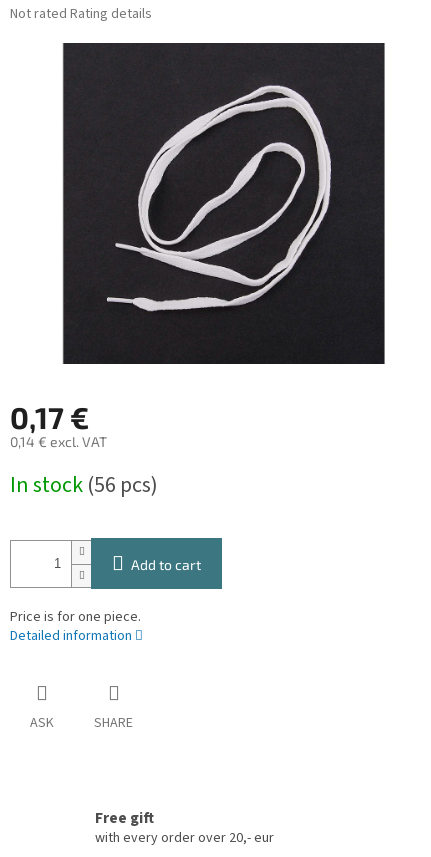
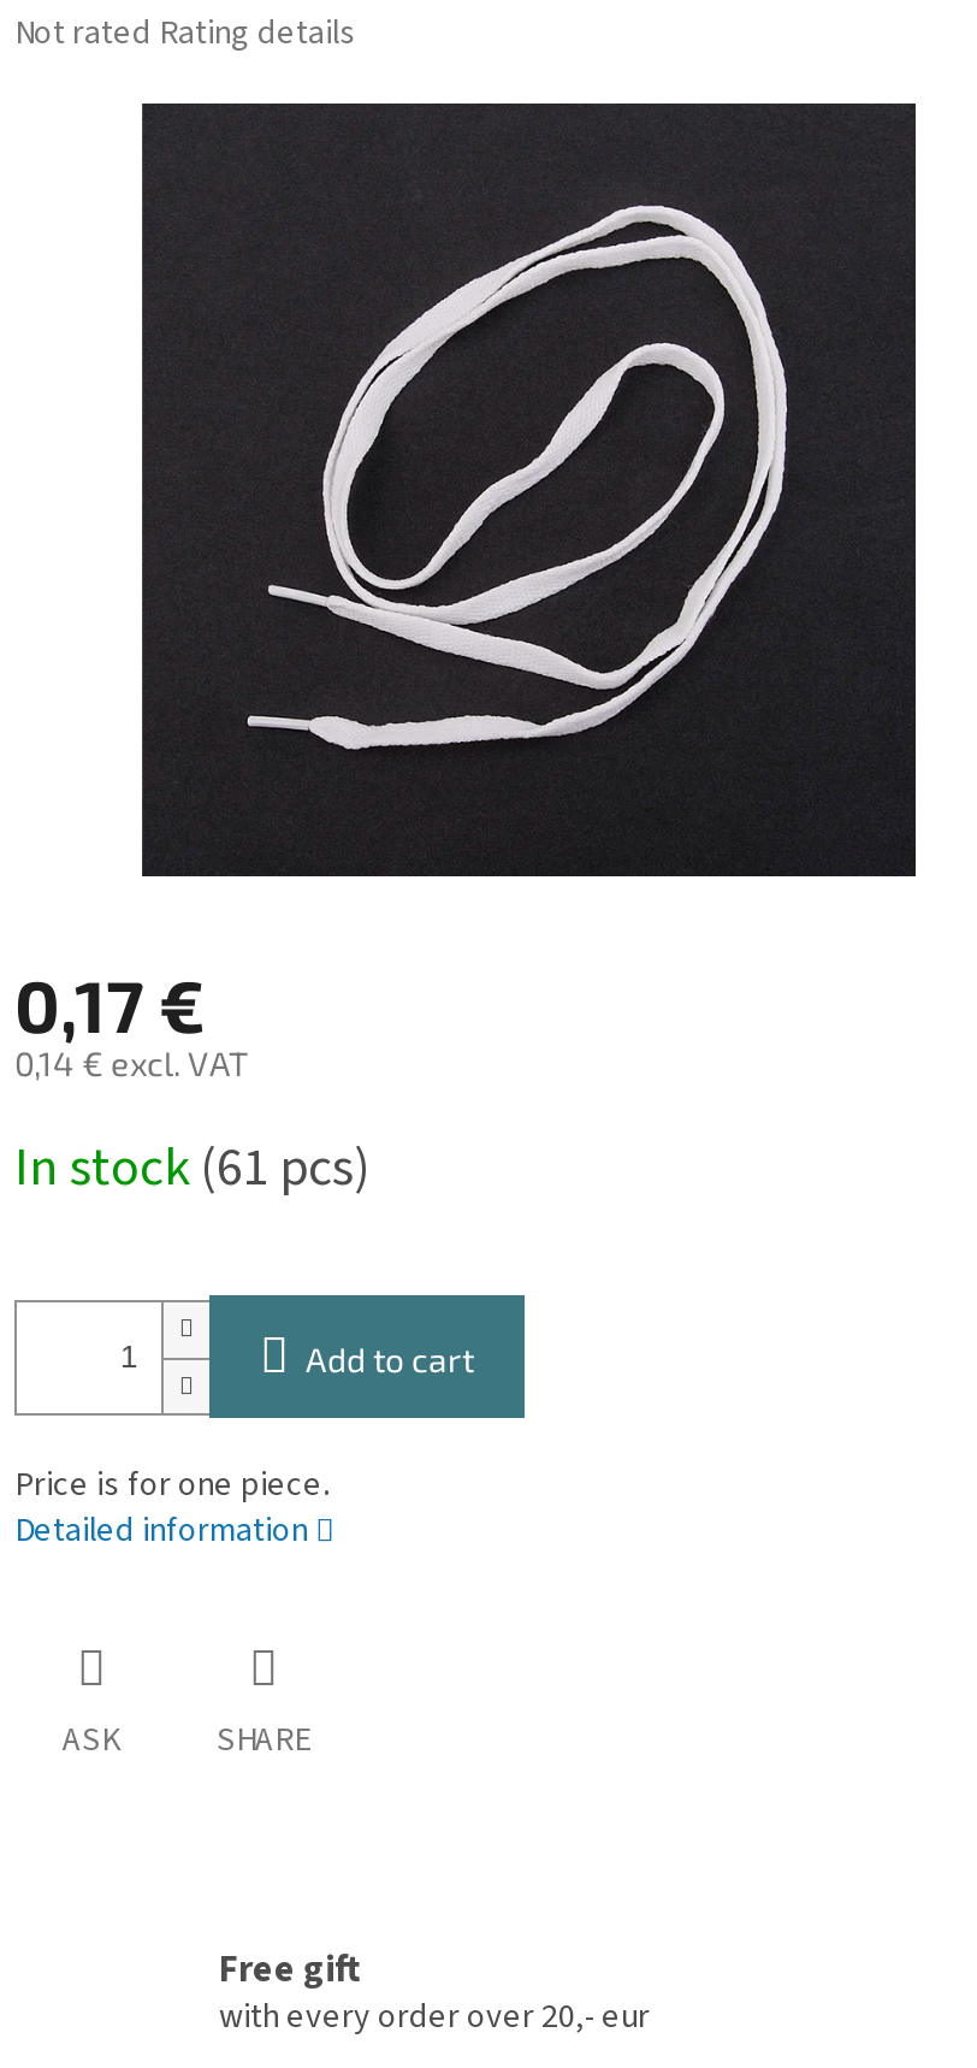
[10,469,158,501] In stock (56 pcs) -> [14,1130,371,1207] In stock (61 pcs)

